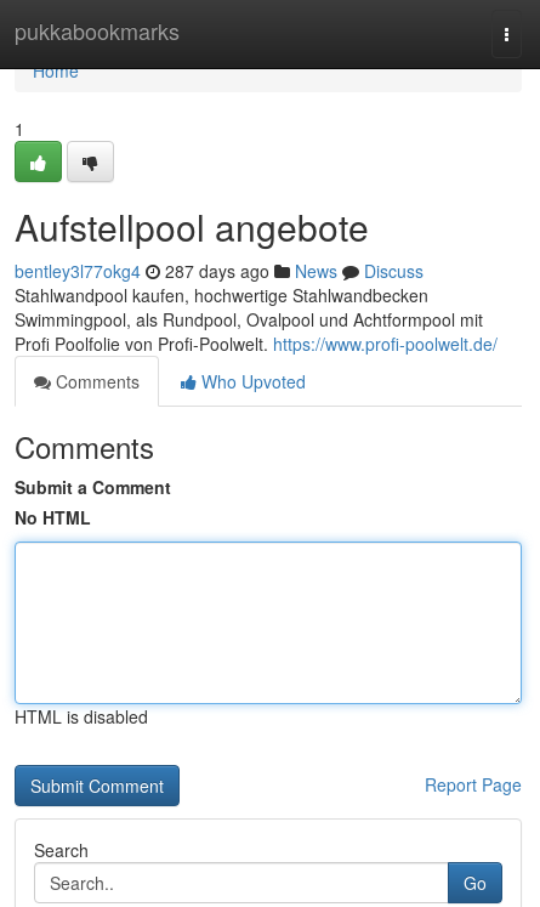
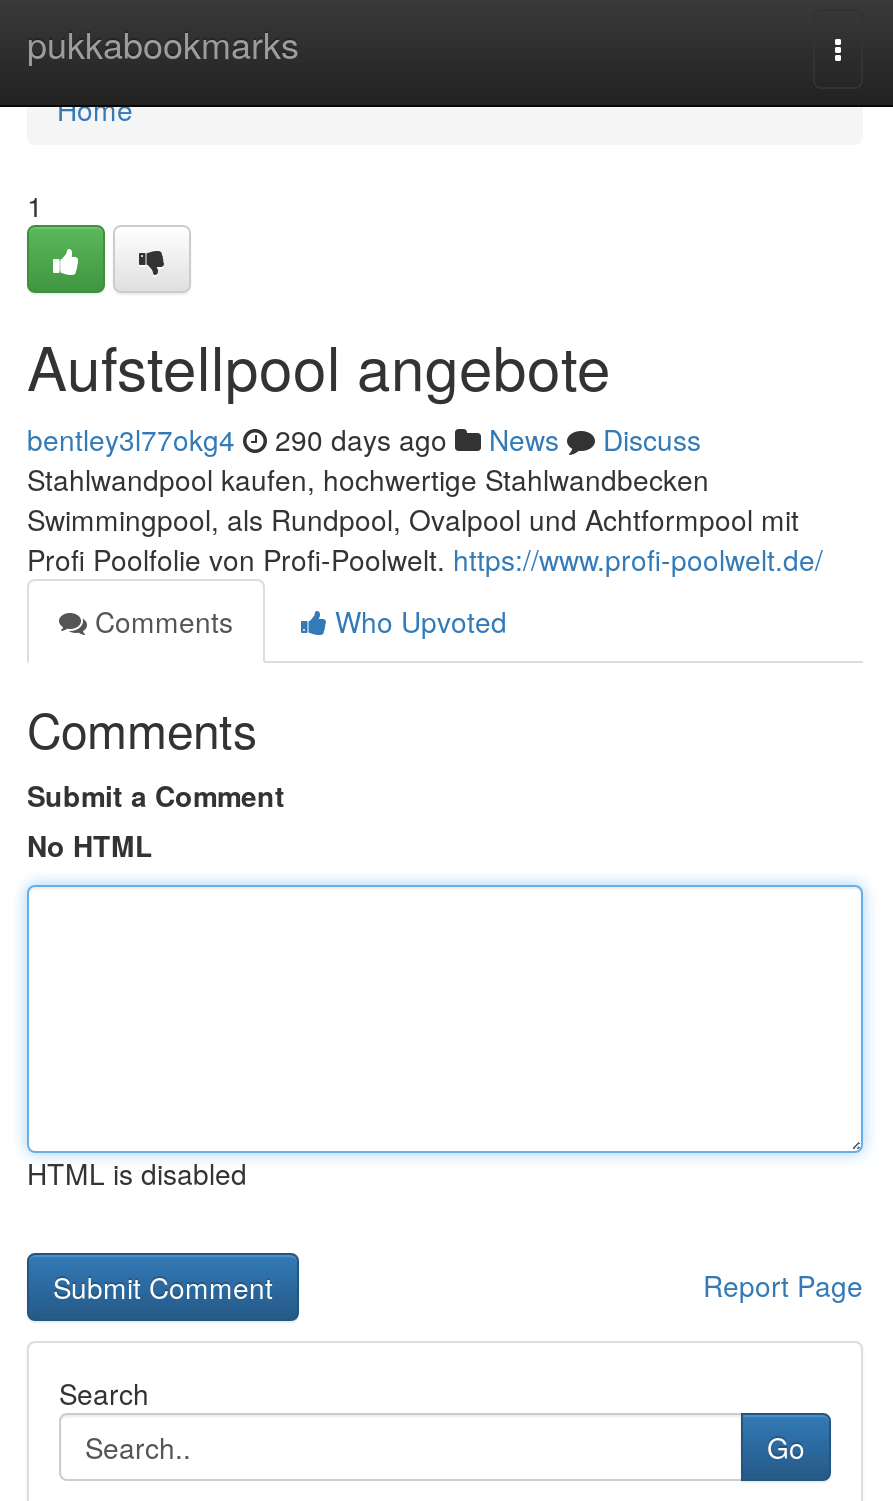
[15,259,424,283] bentley3l77okg4 287 days ago News Discuss -> [27,419,701,459] bentley3l77okg4 290 days ago News Discuss

